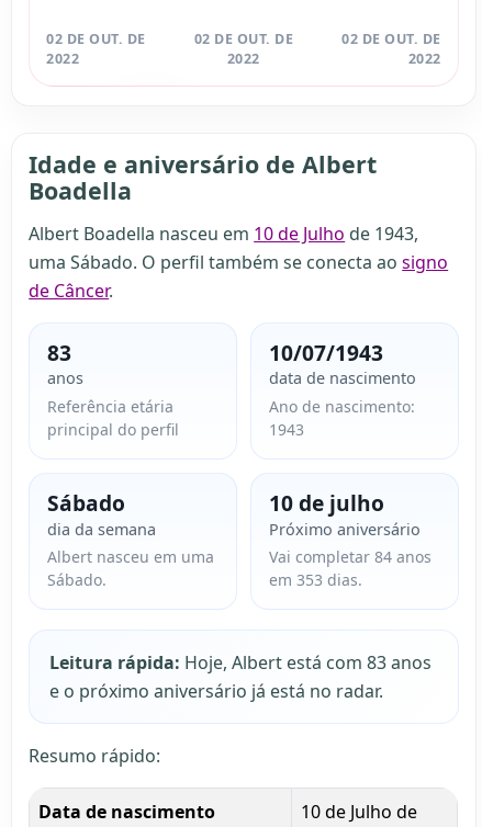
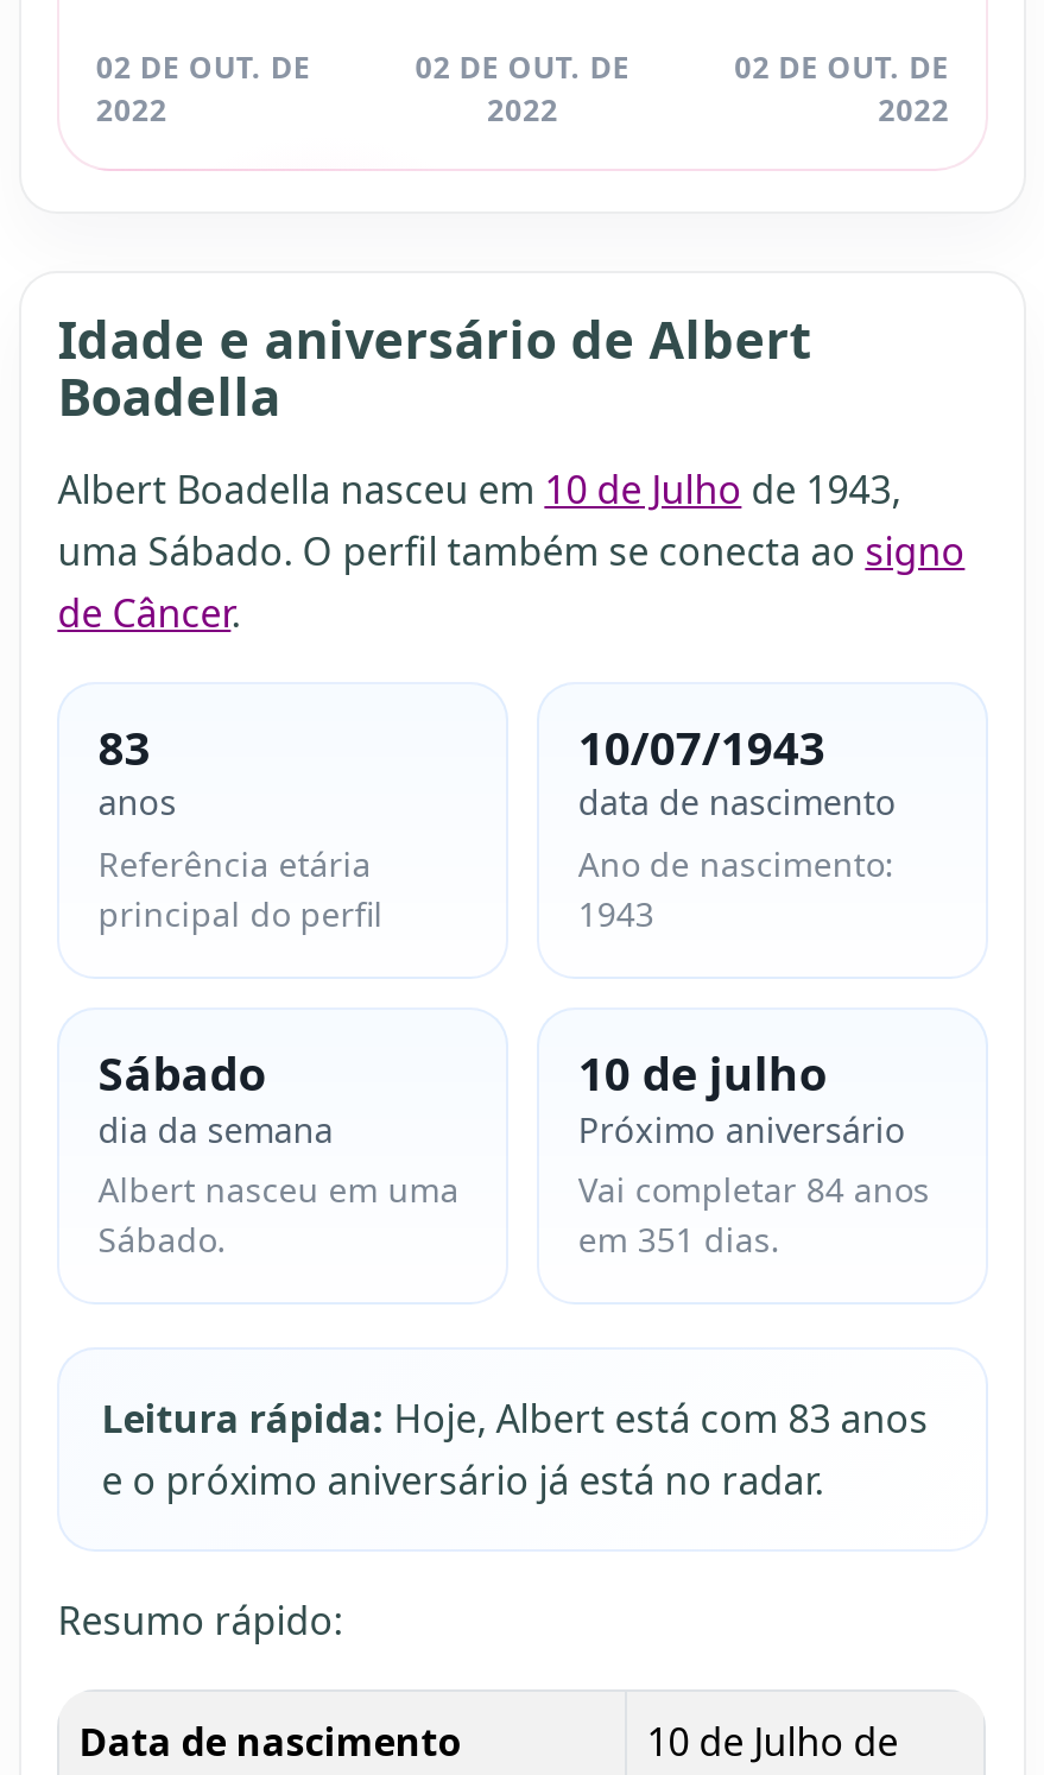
[269,569,363,590] em 353 dias. -> [578,1217,780,1262] em 351 dias.

